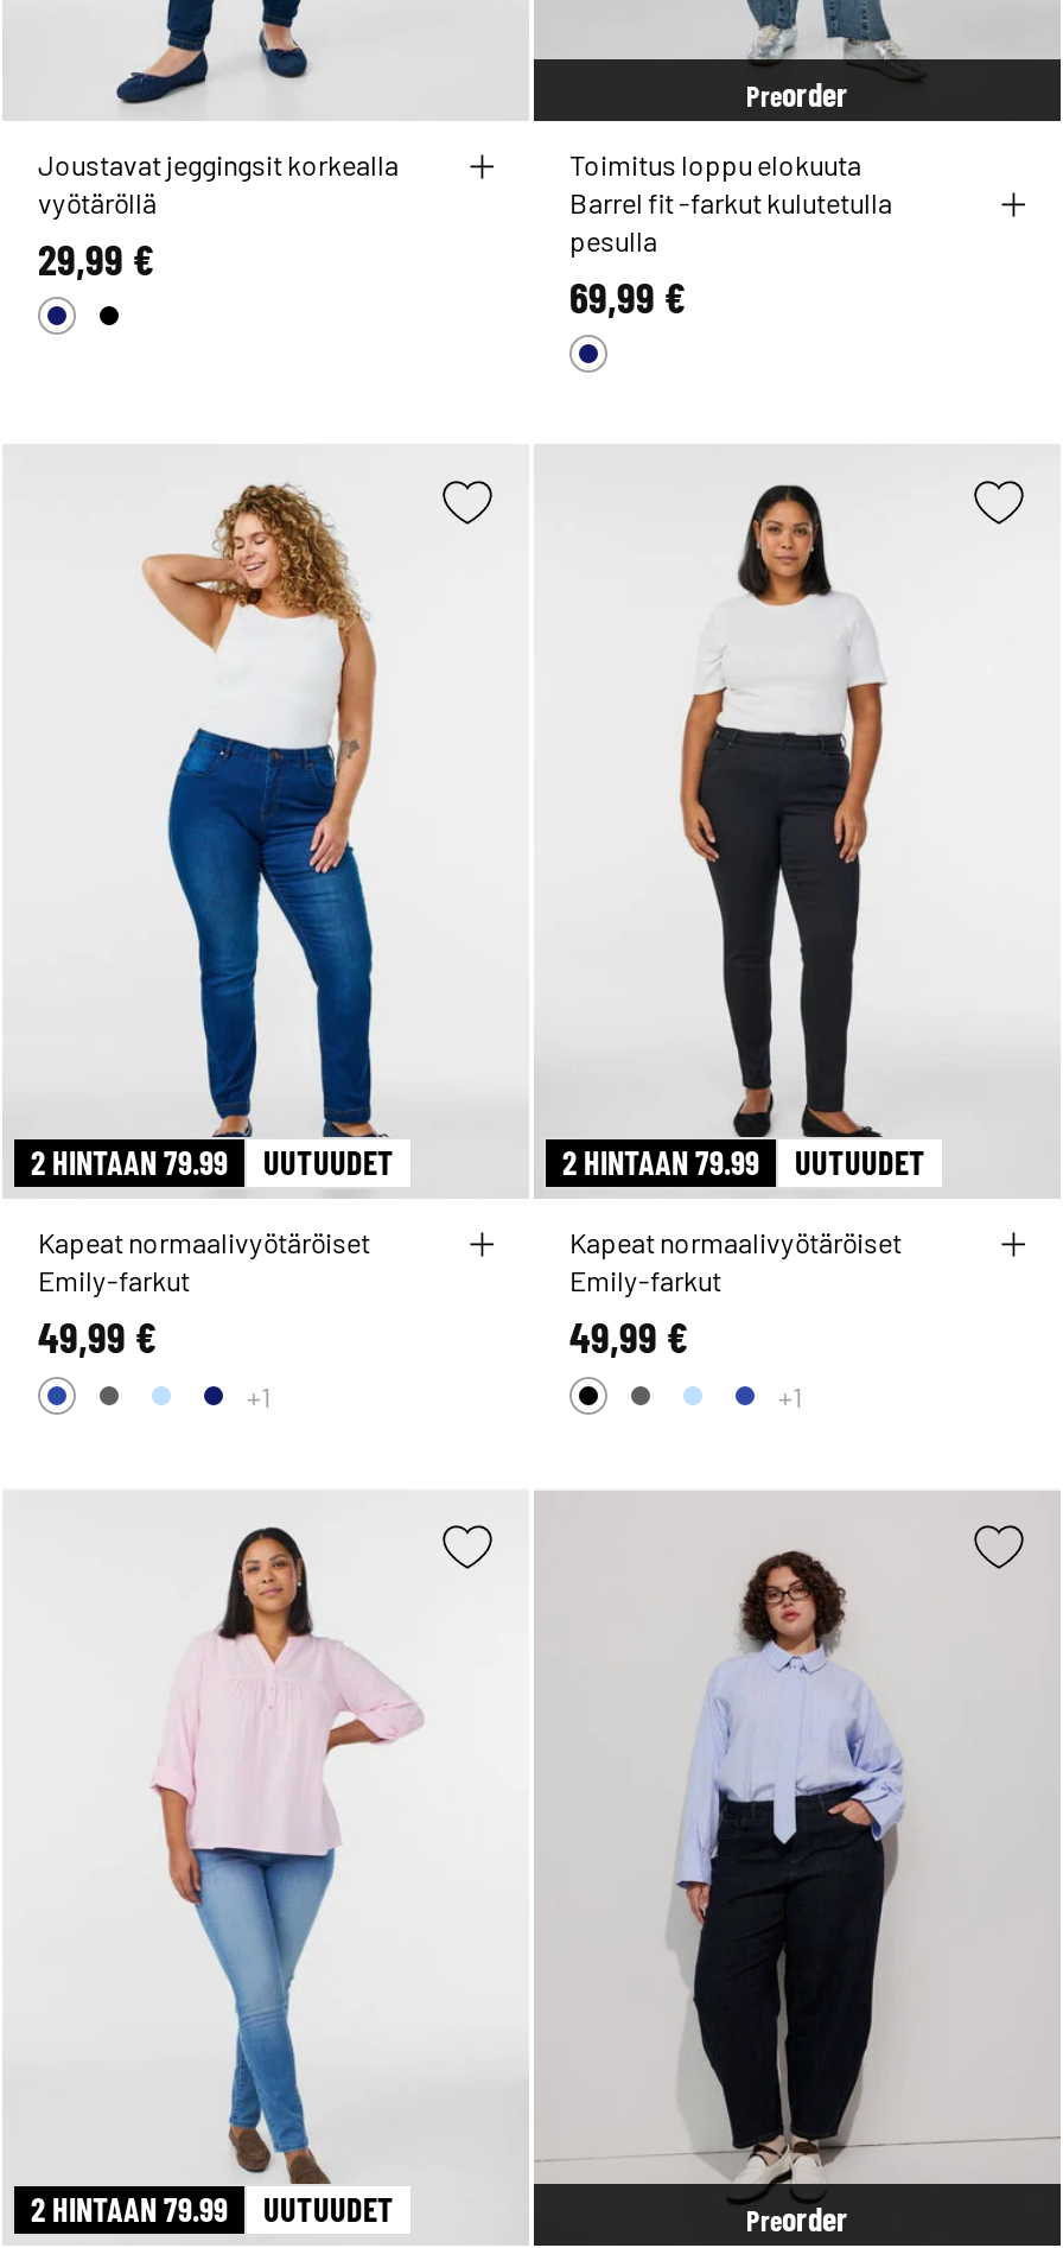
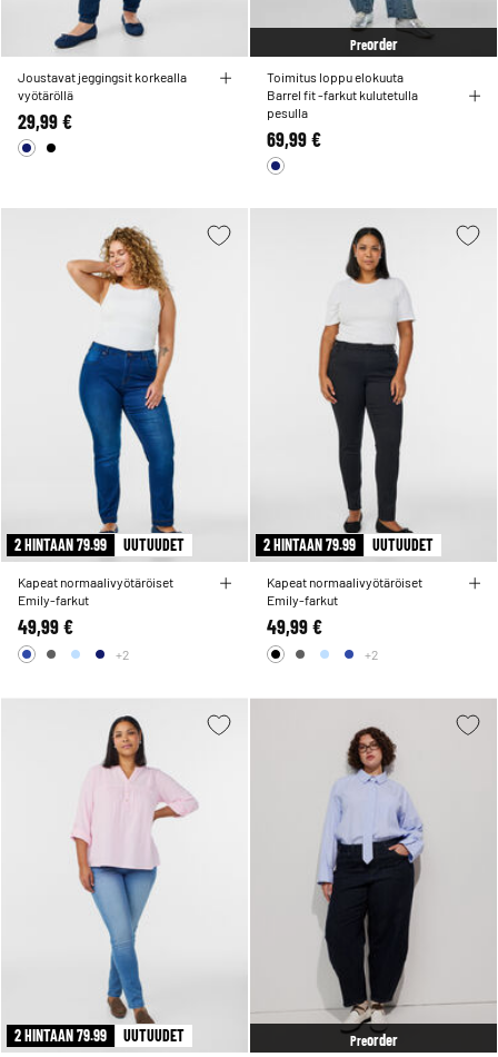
[247,1378,270,1416] +1 -> [116,646,129,664] +2
[778,1378,802,1416] +1 -> [365,646,378,664] +2

